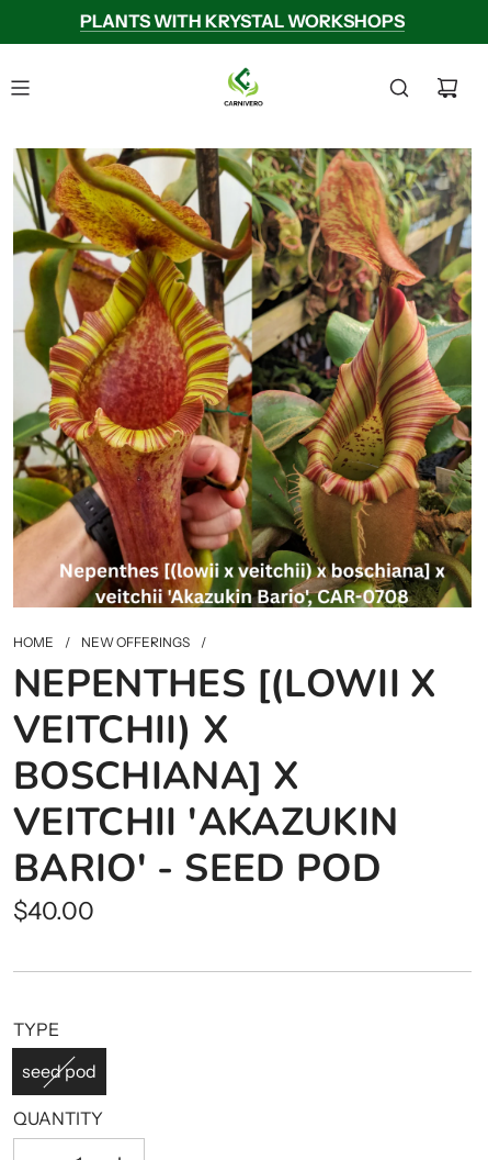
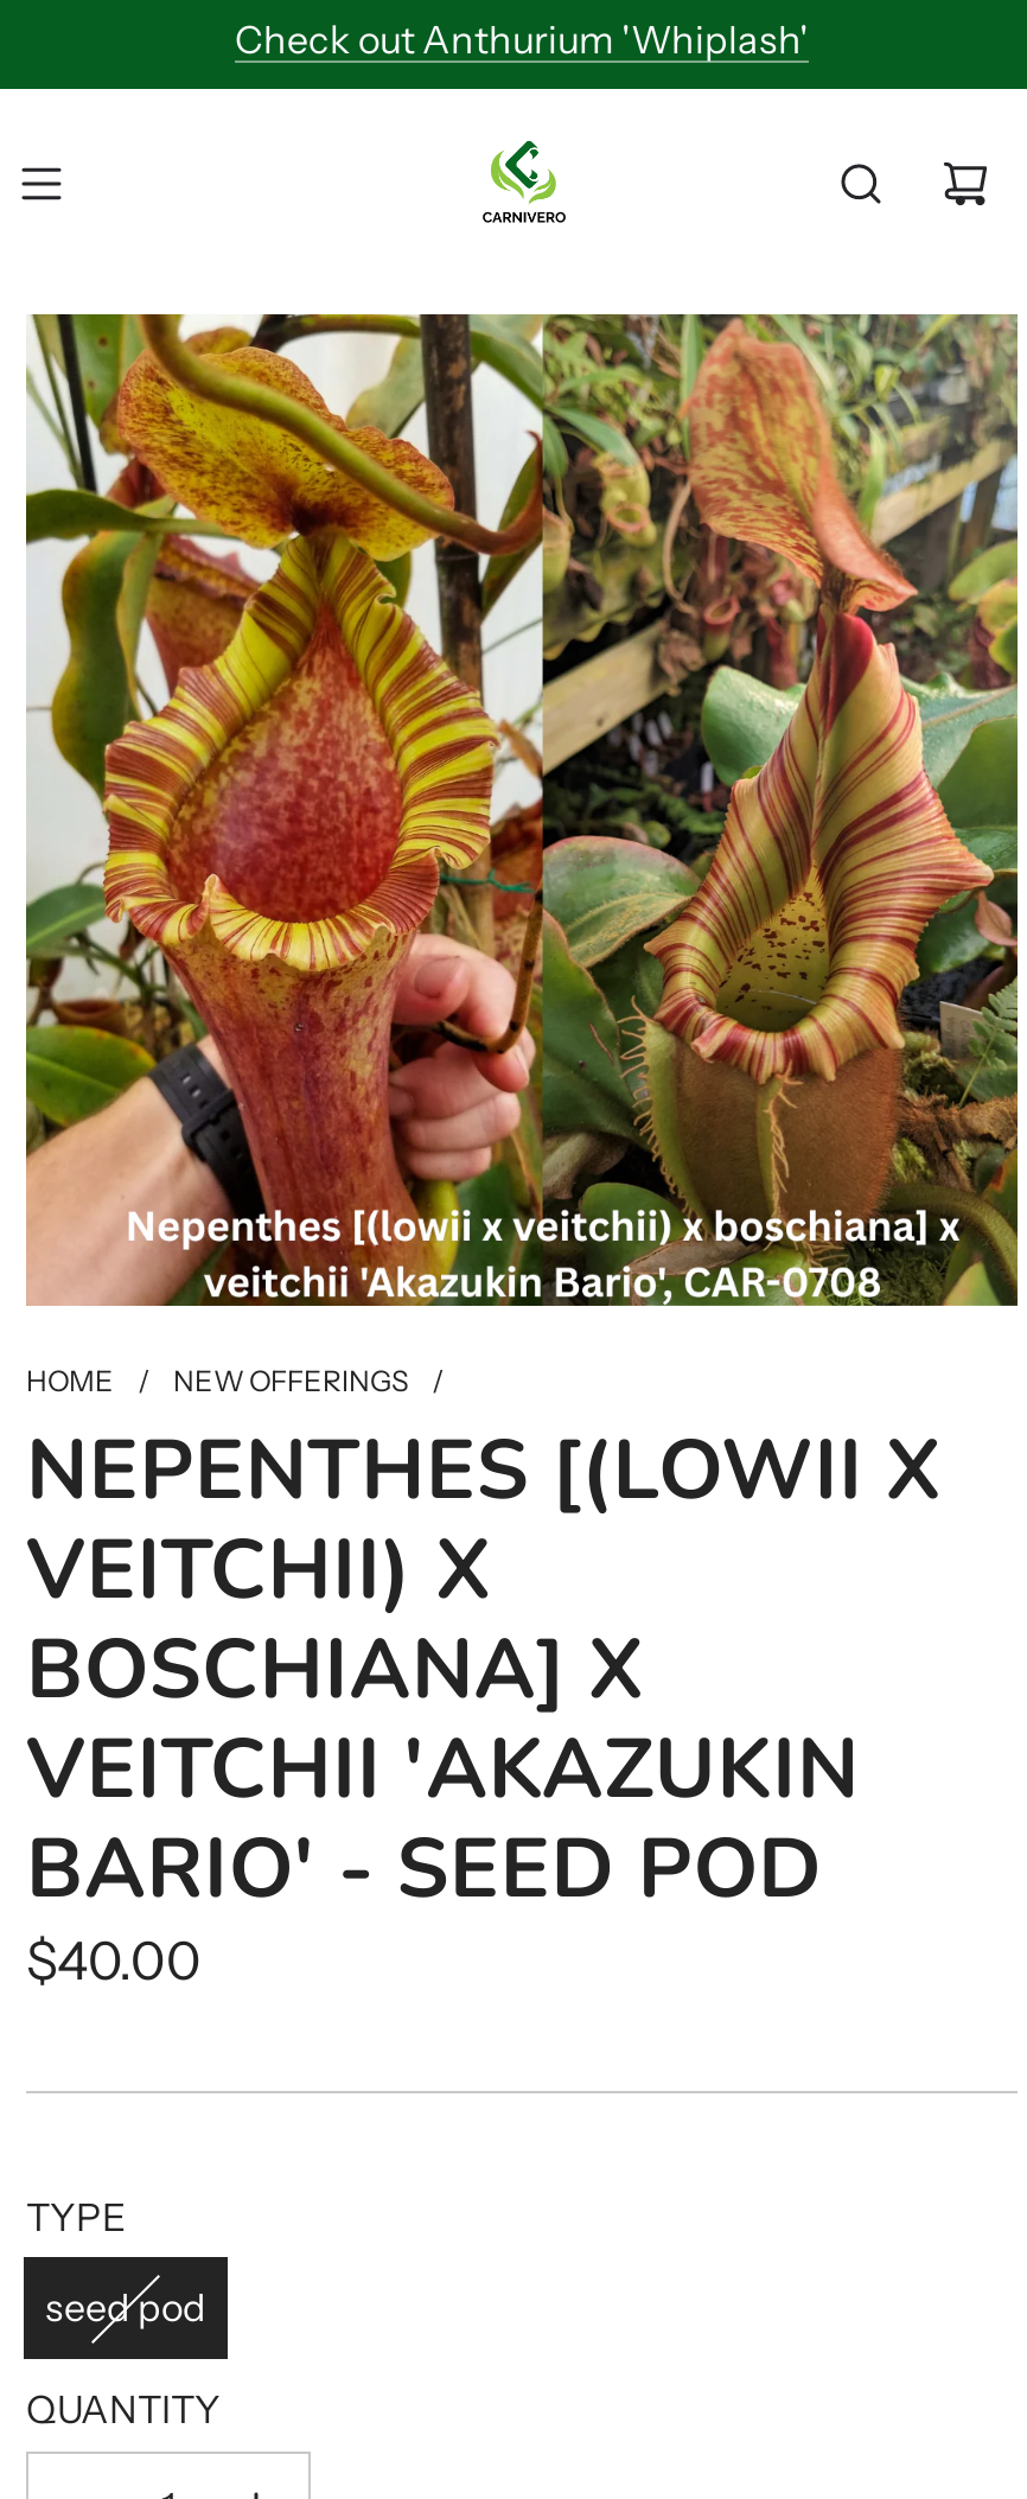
[80,10,405,32] PLANTS WITH KRYSTAL WORKSHOPS -> [235,15,809,63] Check out Anthurium 'Whiplash'

